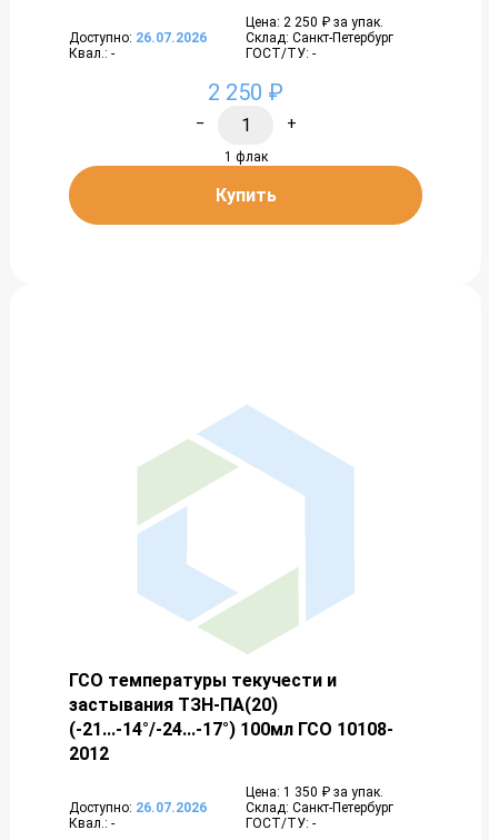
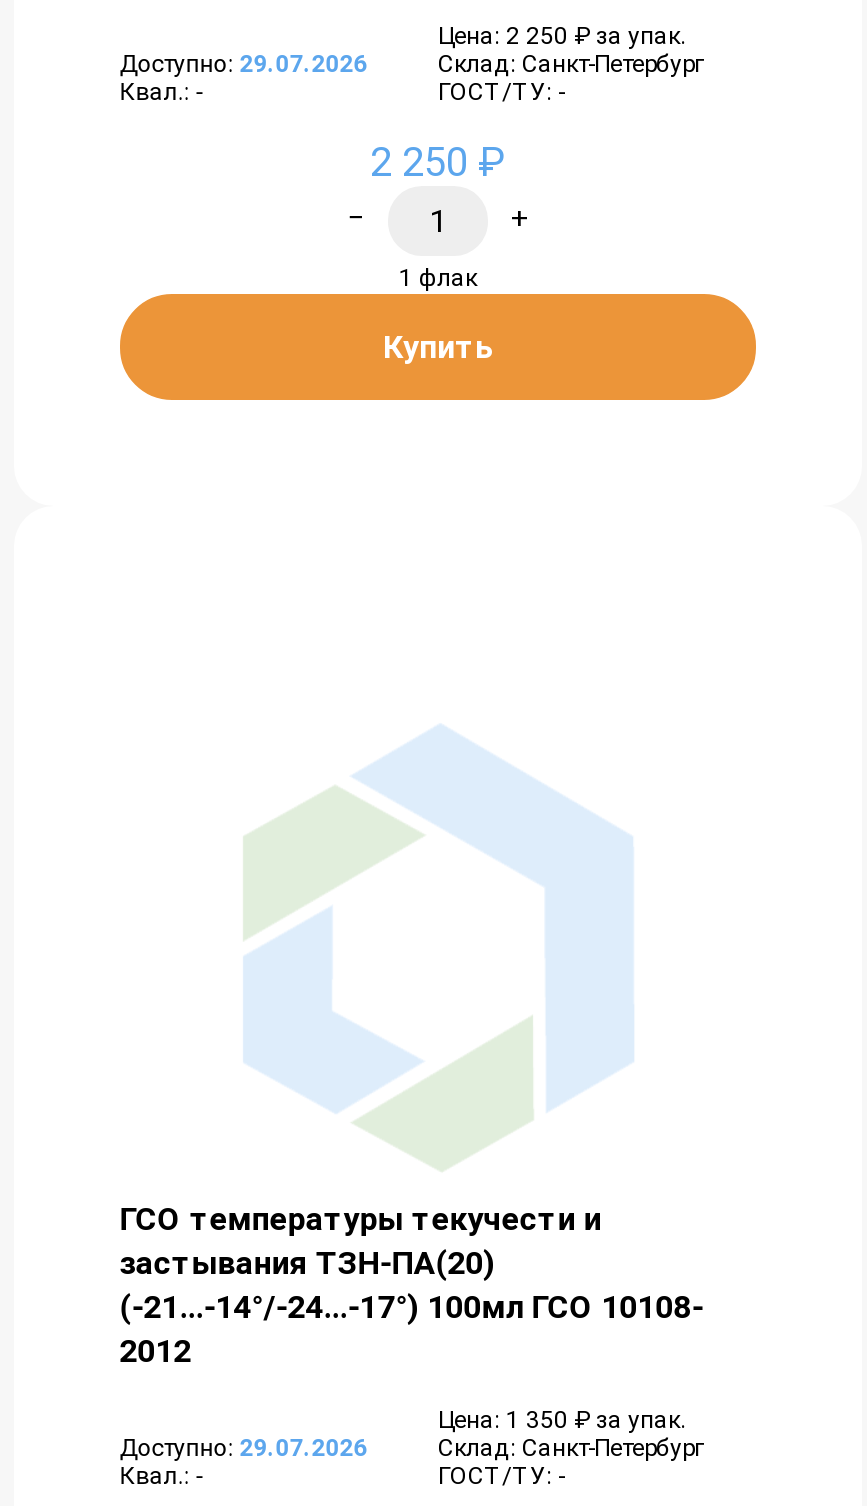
[69,30,206,45] Доступно: 26.07.2026 -> [120,50,368,78] Доступно: 29.07.2026
[69,799,206,815] Доступно: 26.07.2026 -> [120,1433,368,1461] Доступно: 29.07.2026

